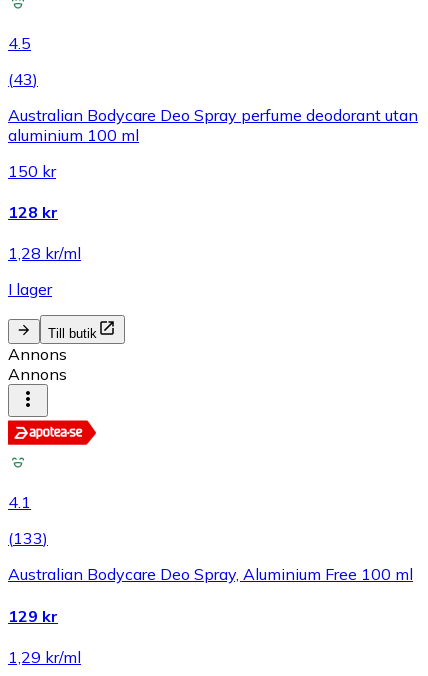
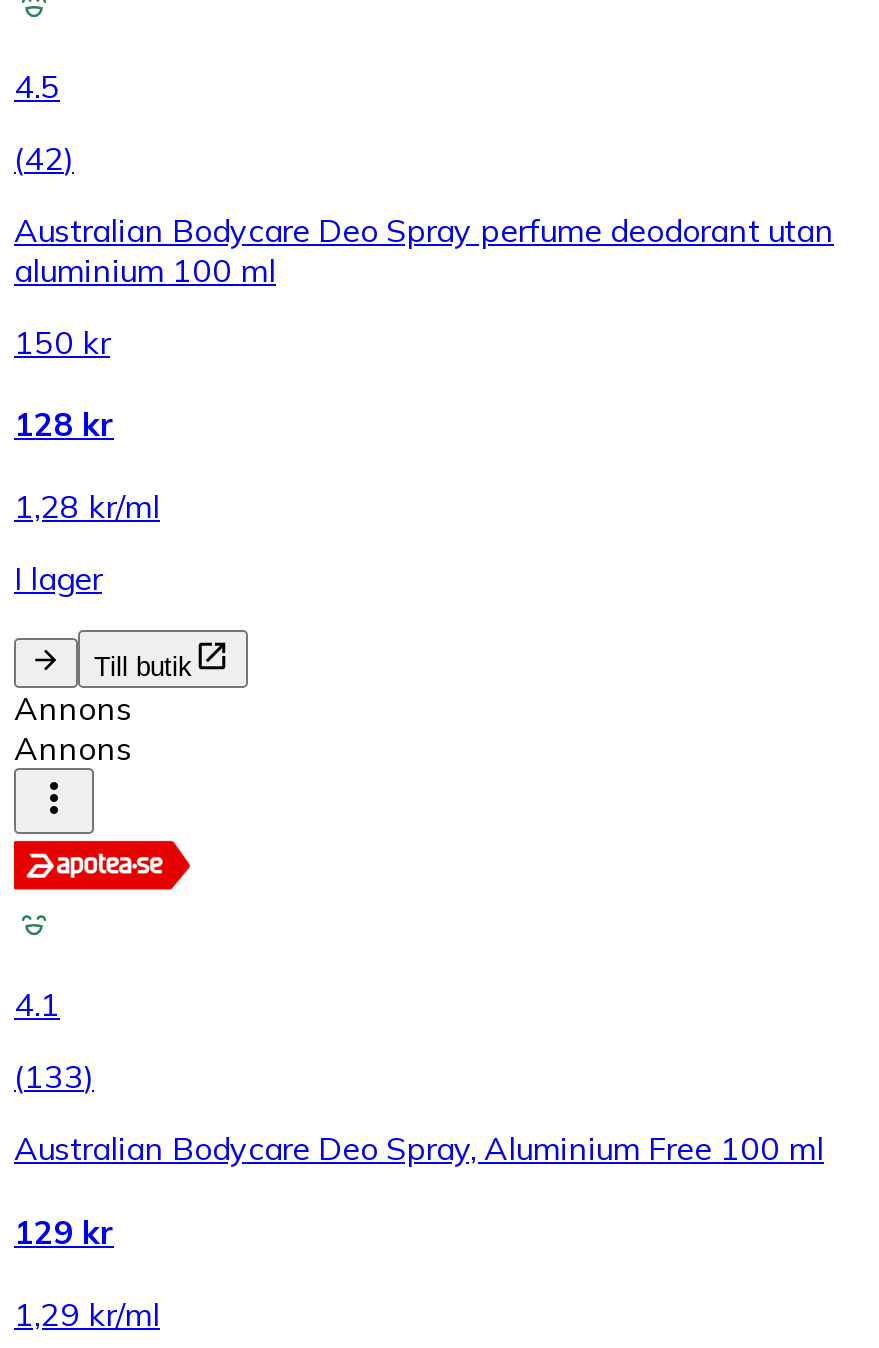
[8,69,38,89] (43) -> [14,138,74,178] (42)

